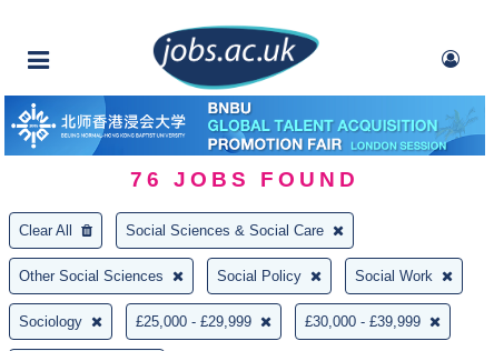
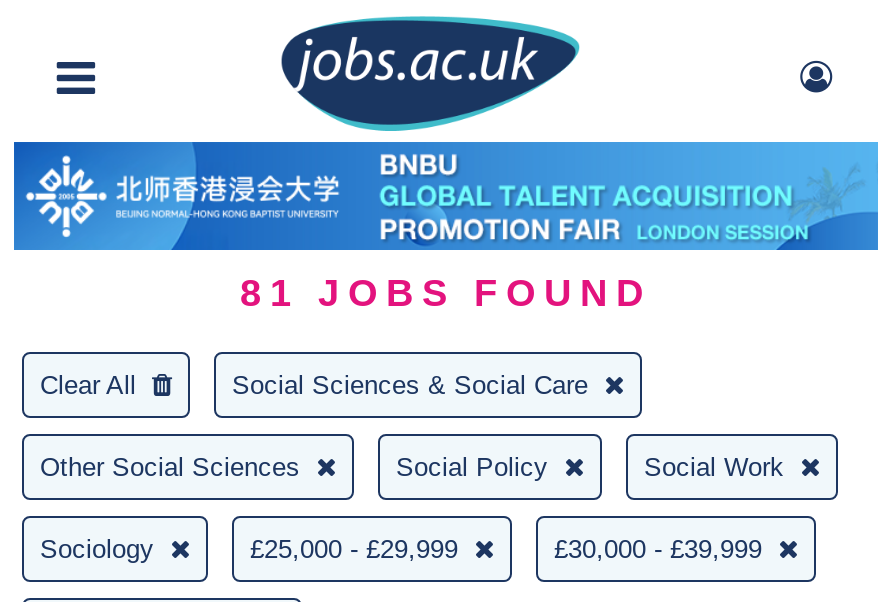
[130,167,359,191] 76 JOBS FOUND -> [240,271,652,313] 81 JOBS FOUND

